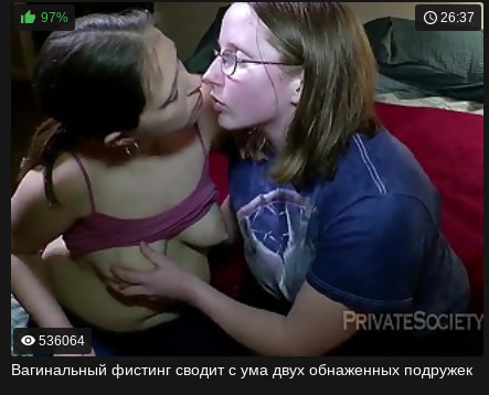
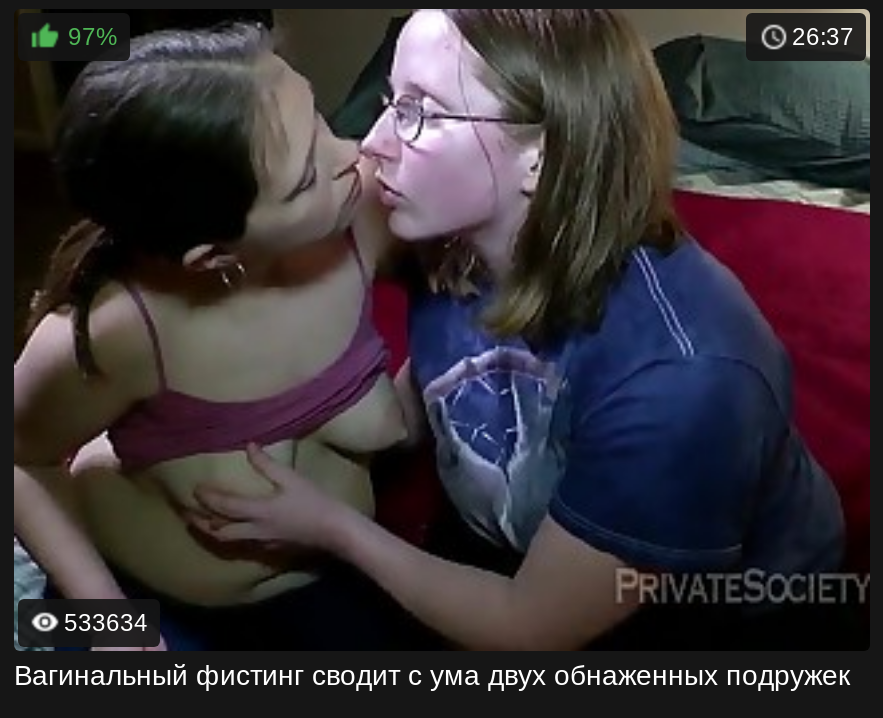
[39,333,85,349] 536064 -> [64,609,148,637] 533634

